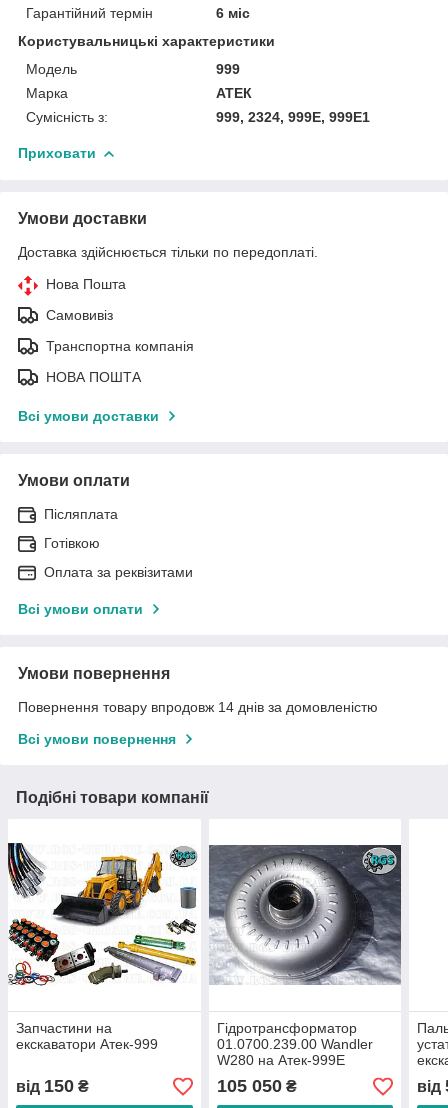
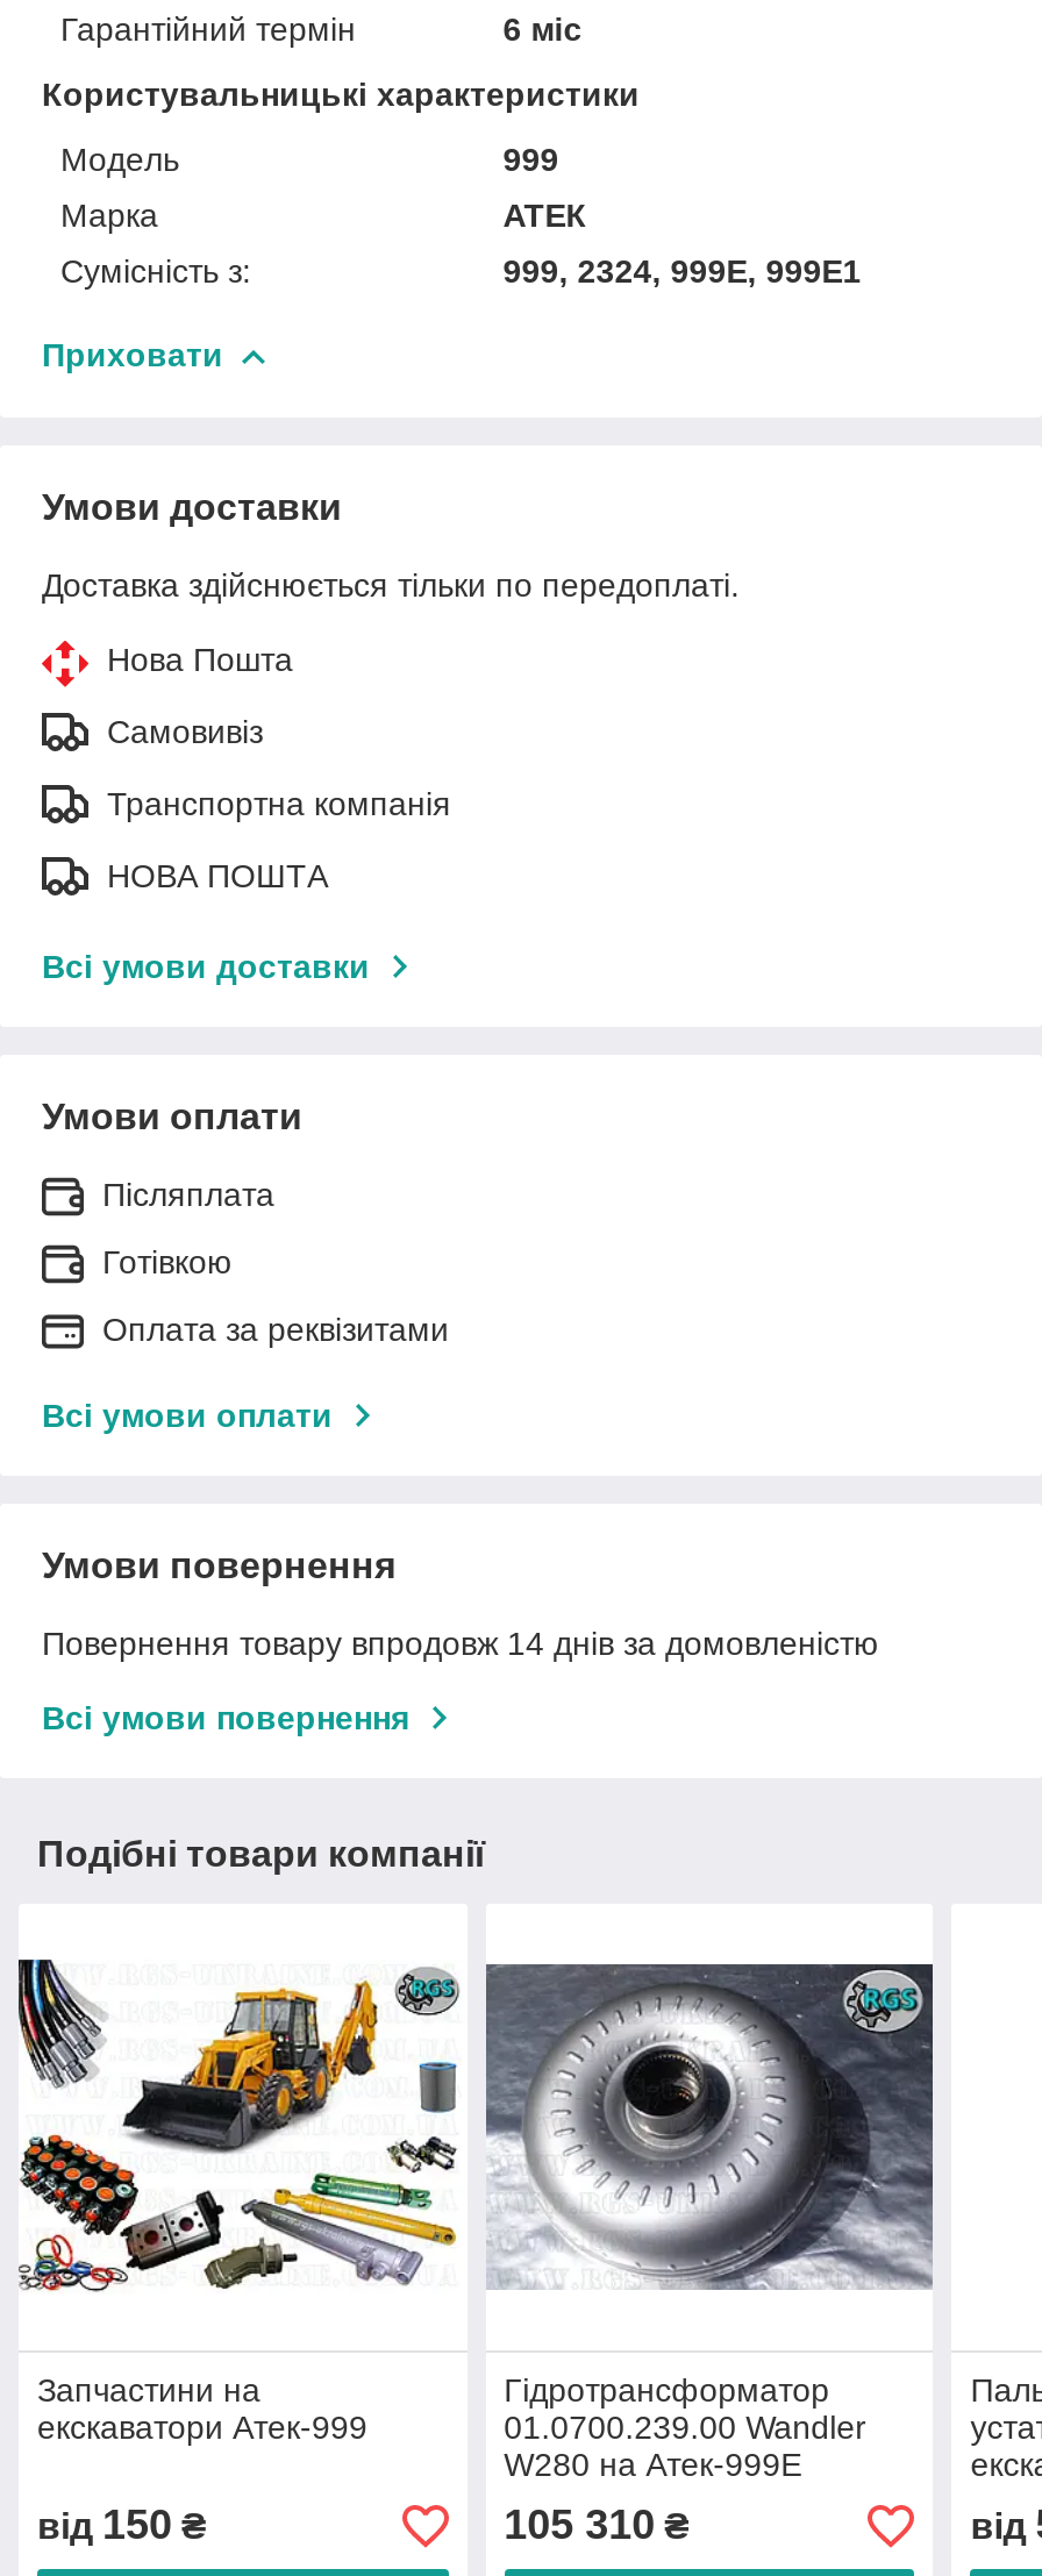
[217,1076,297,1096] 105 050 ₴ -> [504,2502,690,2549] 105 310 ₴

